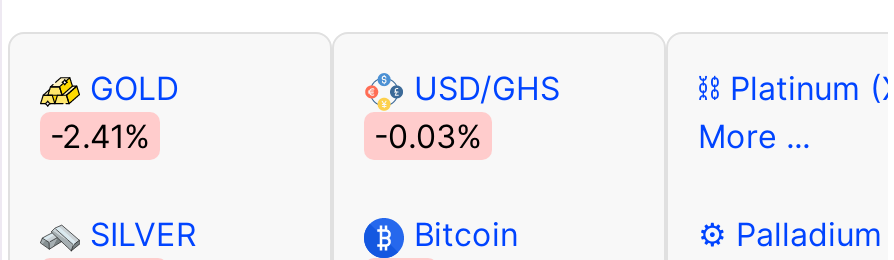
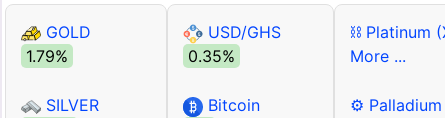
[50,117,150,157] -2.41% -> [26,46,68,66] 1.79%
[374,117,482,157] -0.03% -> [188,46,235,66] 0.35%

